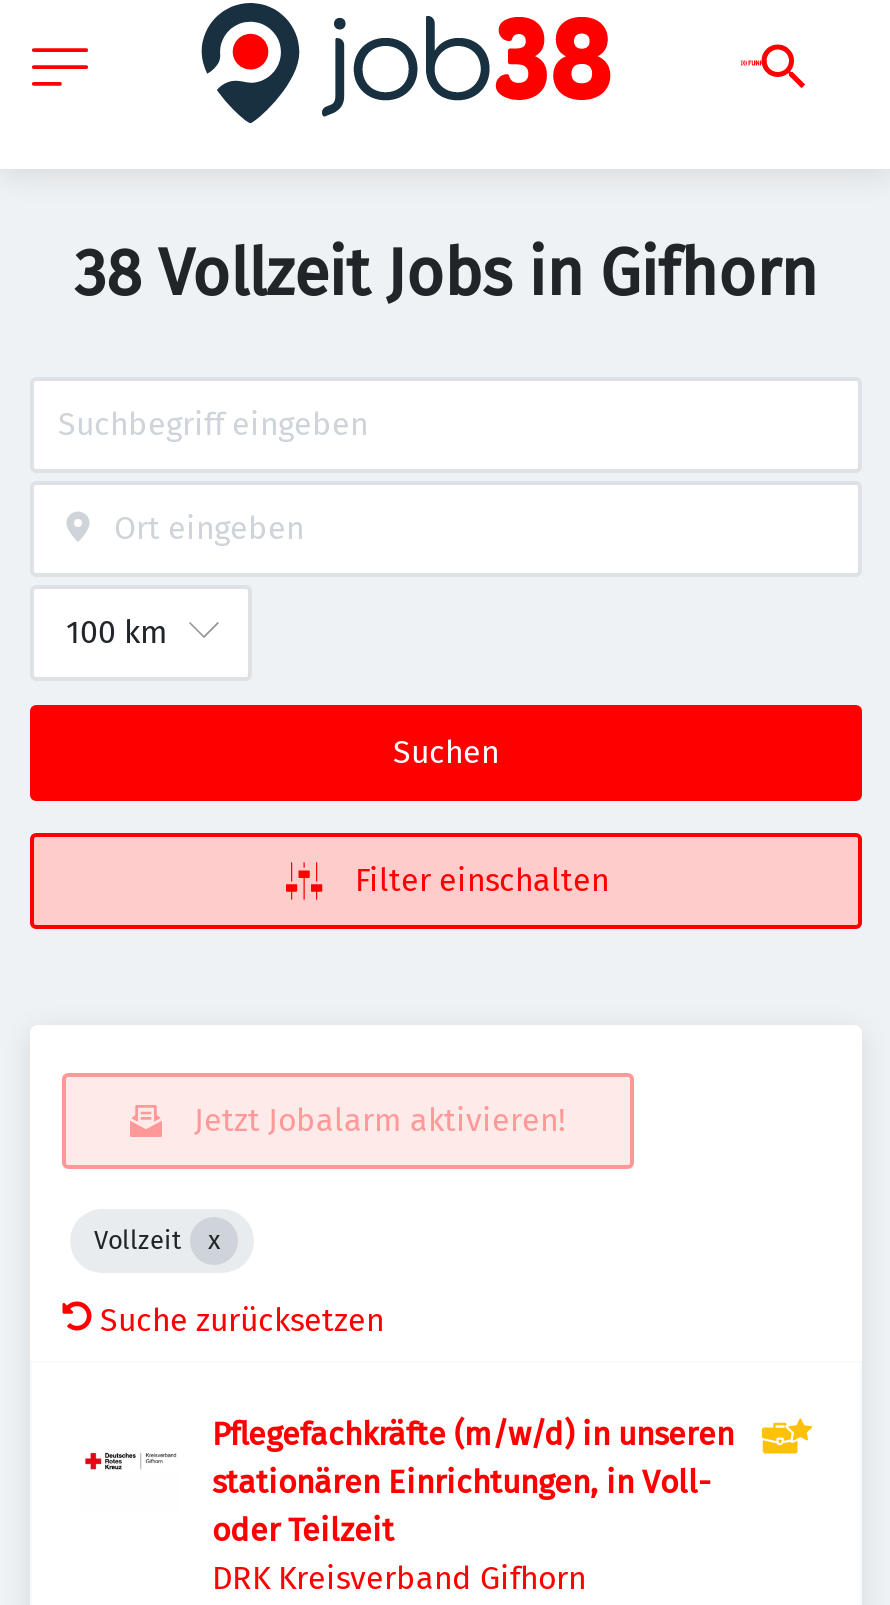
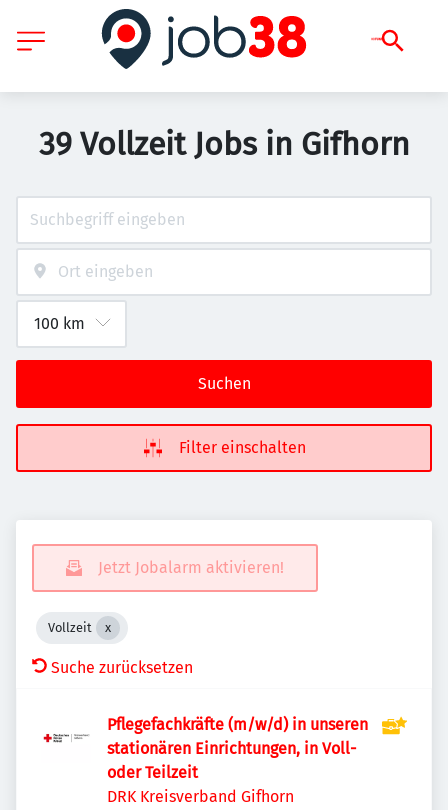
[74,235,818,311] 38 Vollzeit Jobs in Gifhorn -> [38,125,409,163] 39 Vollzeit Jobs in Gifhorn

